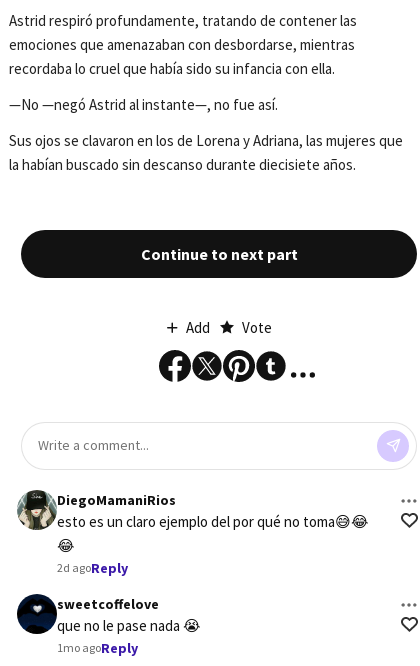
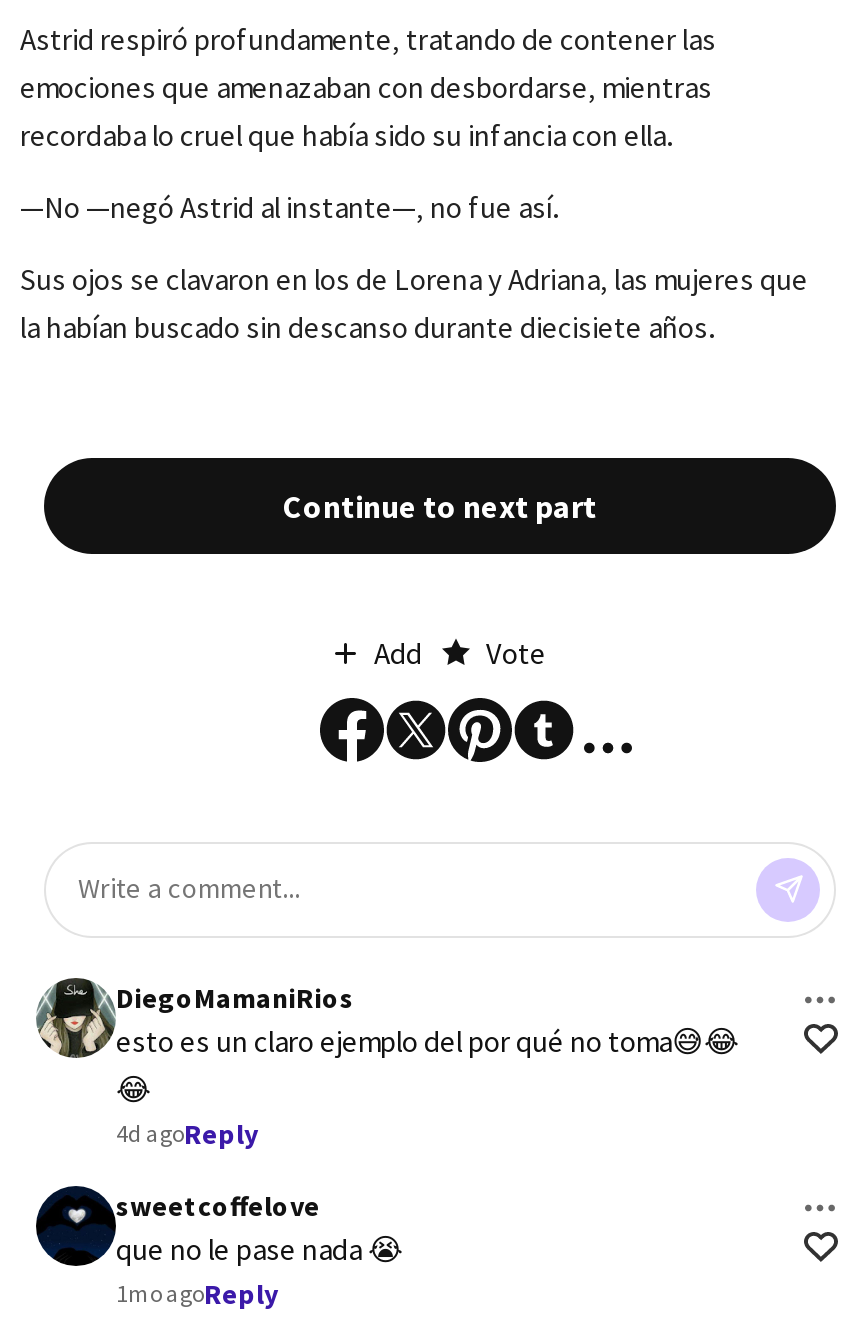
[57,559,128,577] 2d agoReply -> [116,1115,258,1151] 4d agoReply

